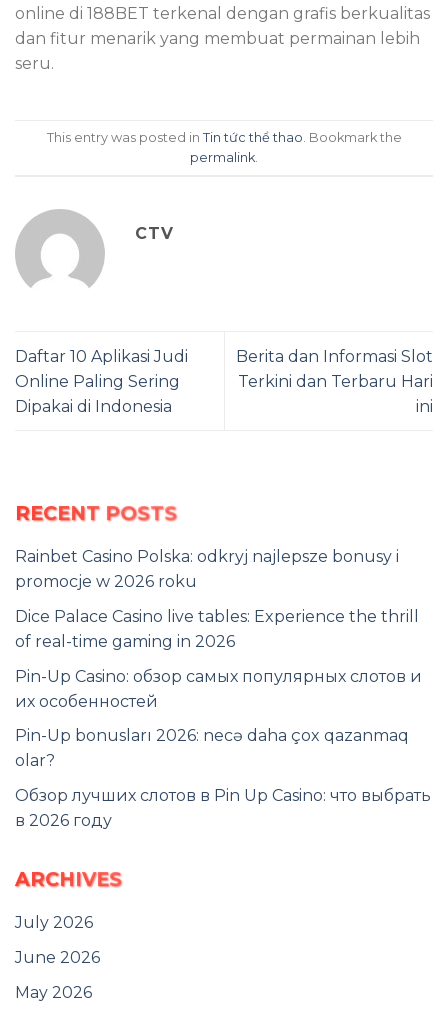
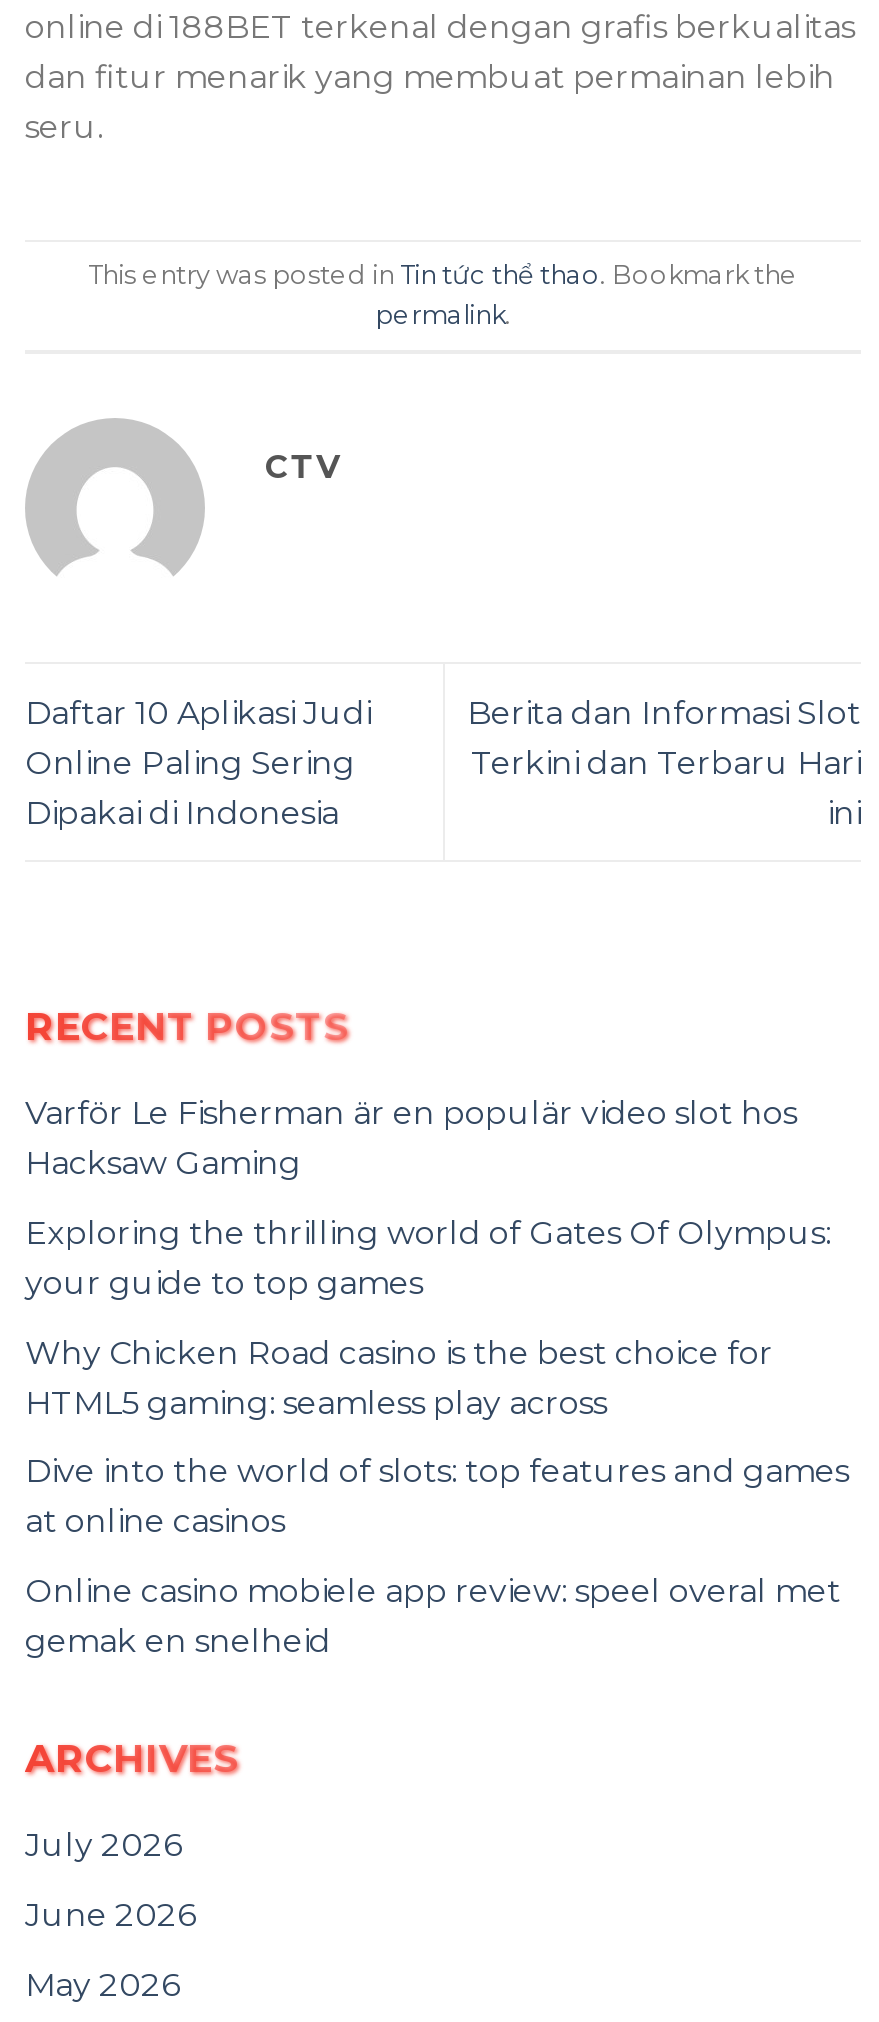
[15,547,399,591] Rainbet Casino Polska: odkryj najlepsze bonusy i | promocje w 2026 roku -> [25,1095,797,1183] Varför Le Fisherman är en populär video slot hos | Hacksaw Gaming
[15,607,419,651] Dice Palace Casino live tables: Experience the thrill | of real-time gaming in 2026 -> [25,1214,831,1302] Exploring the thrilling world of Gates Of Olympus: | your guide to top games
[15,666,422,710] Pin-Up Casino: обзор самых популярных слотов и | их особенностей -> [25,1333,773,1421] Why Chicken Road casino is the best choice for | HTML5 gaming: seamless play across
[15,726,409,770] Pin-Up bonusları 2026: necə daha çox qazanmaq | olar? -> [25,1452,849,1540] Dive into the world of slots: top features and games | at online casinos
[15,786,431,830] Обзор лучших слотов в Pin Up Casino: что выбрать | в 2026 году -> [25,1571,841,1659] Online casino mobiele app review: speel overal met | gemak en snelheid

